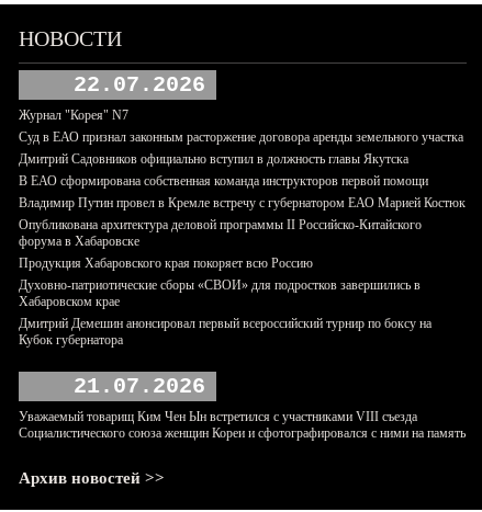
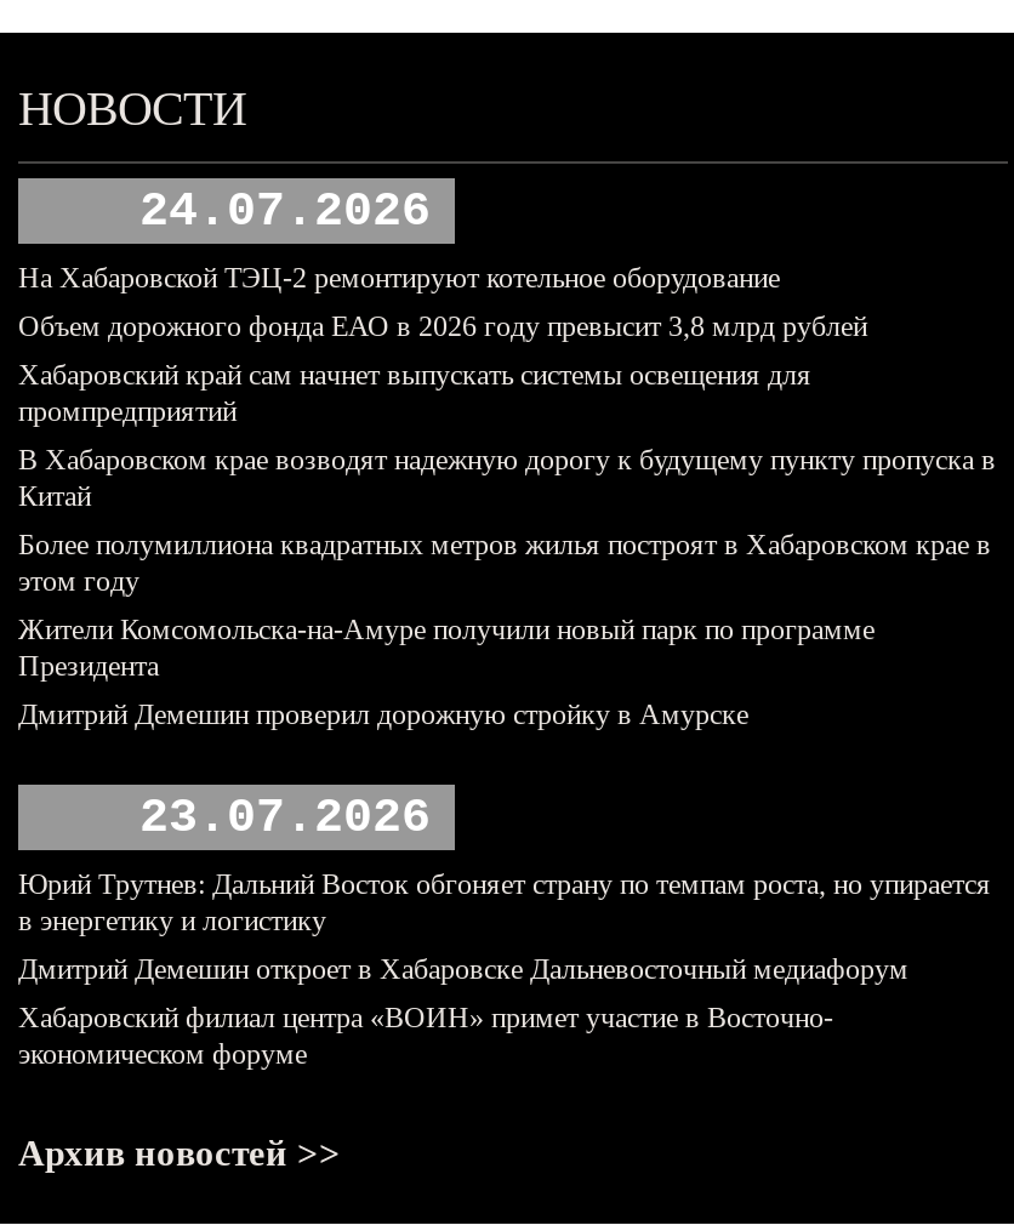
[19,72,466,348] 22.07.2026 | Журнал "Корея" N7 | Суд в ЕАО признал законным расторжение договора аренды земельного участка | Дмитрий Садовников официально вступил в должность главы Якутска | В ЕАО сформирована собственная команда инструкторов первой помощи | Владимир Путин провел в Кремле встречу с губернатором ЕАО Марией Костюк | Опубликована архитектура деловой программы II Российско-Китайского | форума в Хабаровске | Продукция Хабаровского края покоряет всю Россию | Духовно-патриотические сборы «СВОИ» для подростков завершились в | Хабаровском крае | Дмитрий Демешин анонсировал первый всероссийский турнир по боксу на | Кубок губернатора -> [18,183,996,731] 24.07.2026 | На Хабаровской ТЭЦ-2 ремонтируют котельное оборудование | Объем дорожного фонда ЕАО в 2026 году превысит 3,8 млрд рублей | Хабаровский край сам начнет выпускать системы освещения для | промпредприятий | В Хабаровском крае возводят надежную дорогу к будущему пункту пропуска в | Китай | Более полумиллиона квадратных метров жилья построят в Хабаровском крае в | этом году | Жители Комсомольска-на-Амуре получили новый парк по программе | Президента | Дмитрий Демешин проверил дорожную стройку в Амурске
[19,374,466,441] 21.07.2026 | Уважаемый товарищ Ким Чен Ын встретился с участниками VIII съезда | Социалистического союза женщин Кореи и сфотографировался с ними на память -> [18,790,991,1071] 23.07.2026 | Юрий Трутнев: Дальний Восток обгоняет страну по темпам роста, но упирается | в энергетику и логистику | Дмитрий Демешин откроет в Хабаровске Дальневосточный медиафорум | Хабаровский филиал центра «ВОИН» примет участие в Восточно- | экономическом форуме

